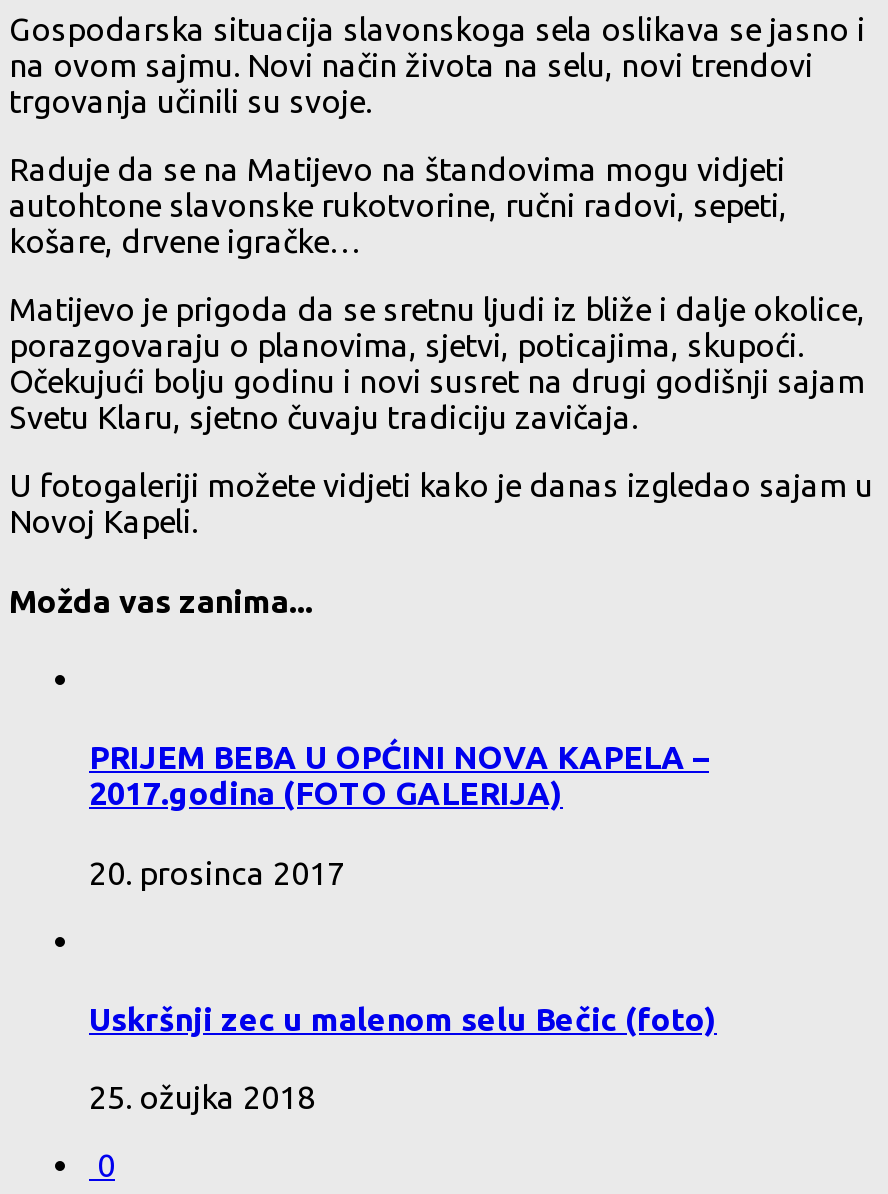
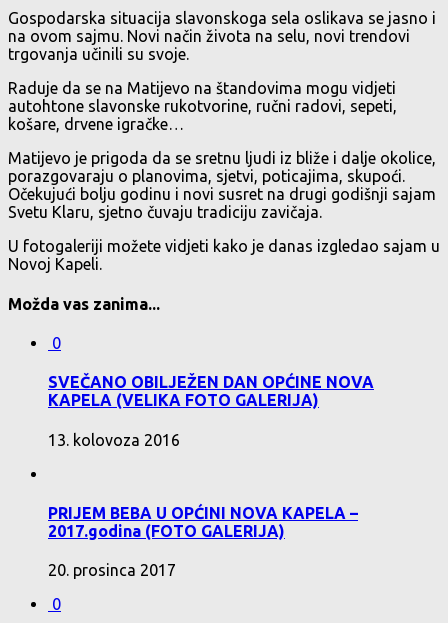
none -> [48,334,374,448] 0 | SVEČANO OBILJEŽEN DAN OPĆINE NOVA | KAPELA (VELIKA FOTO GALERIJA) | 13. kolovoza 2016
moved [89,739,709,890] -> [48,504,358,579]: PRIJEM BEBA U OPĆINI NOVA KAPELA – | 2017.godina (FOTO GALERIJA) | 20. prosinca 2017
[89,1001,717,1115] Uskršnji zec u malenom selu Bečic (foto) | 25. ožujka 2018 -> none

